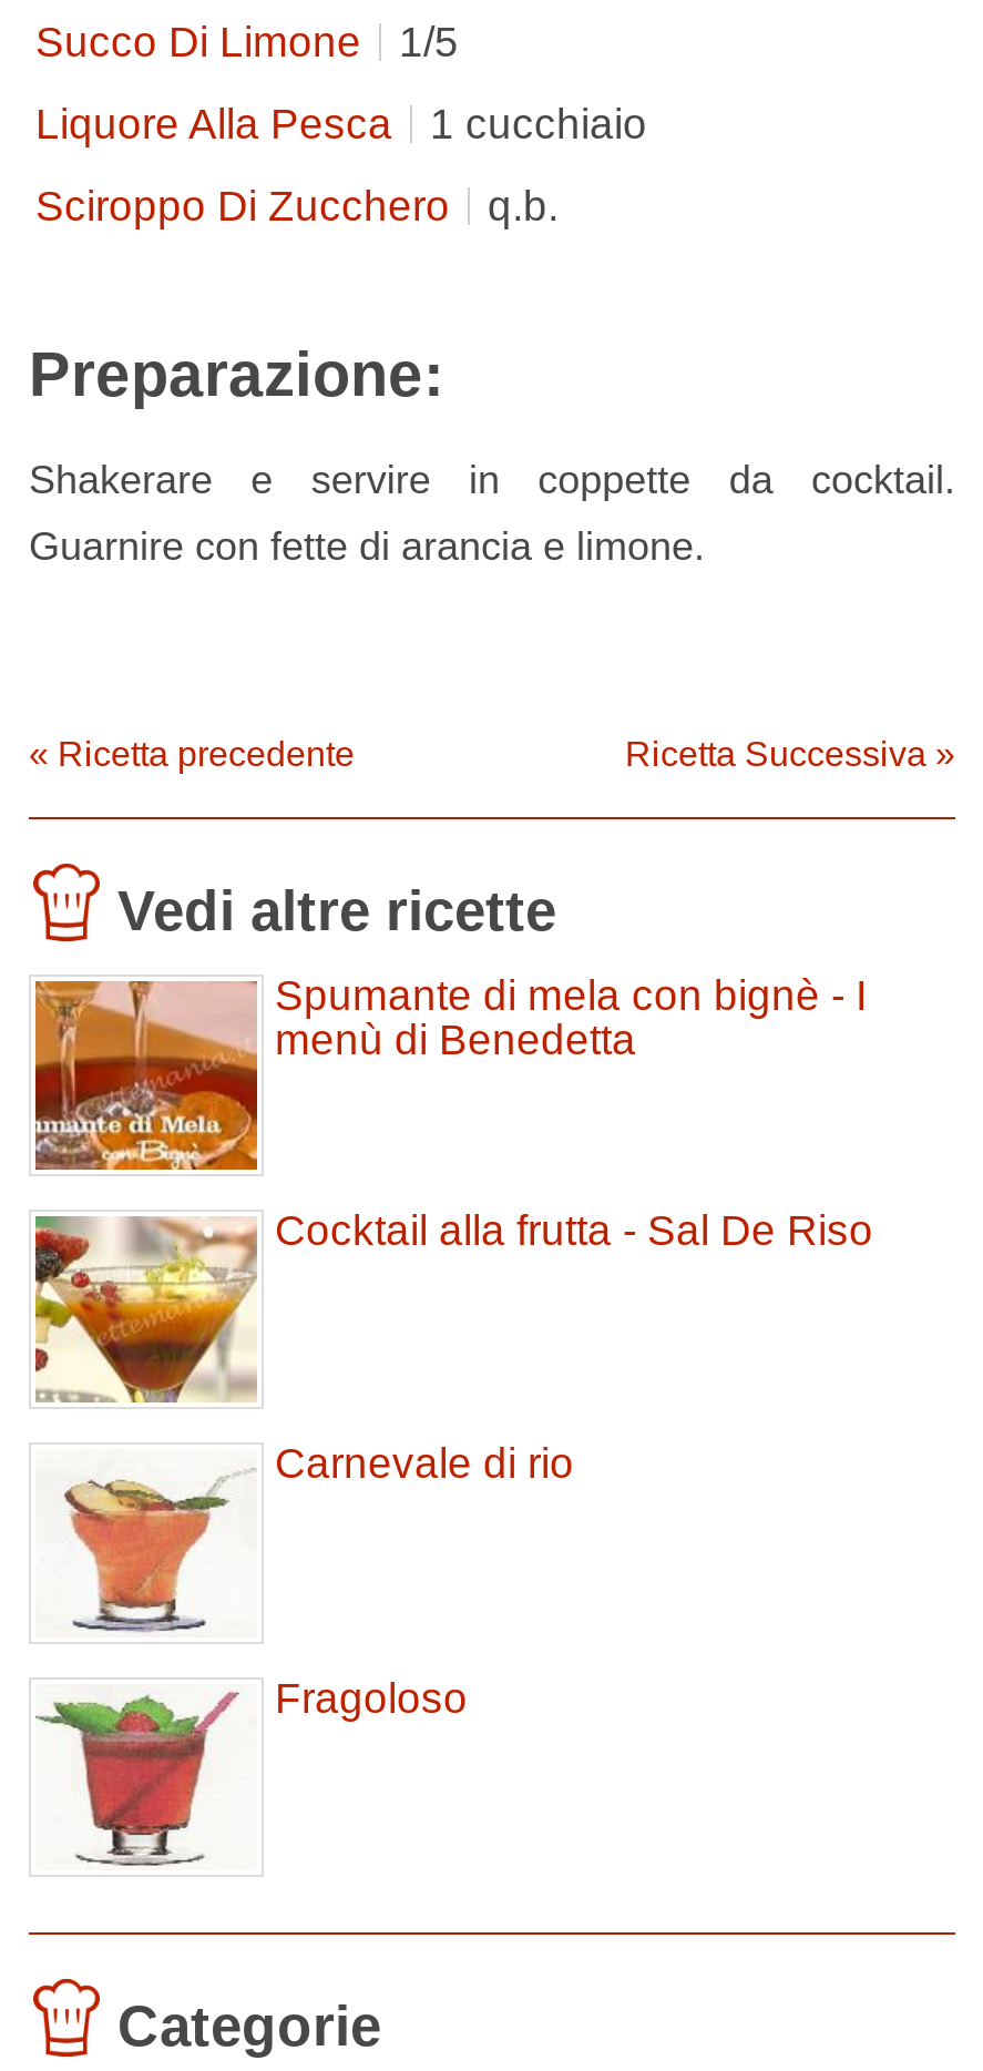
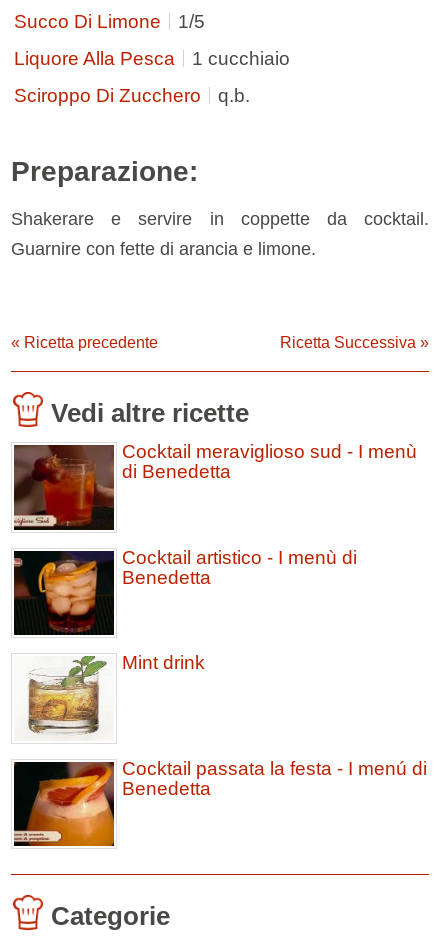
[33,972,867,1172] [image] | Spumante di mela con bignè - I | menù di Benedetta -> [13,441,417,531] [image] | Cocktail meraviglioso sud - I menù | di Benedetta
[33,1206,873,1405] [image] | Cocktail alla frutta - Sal De Riso -> [13,547,357,636] [image] | Cocktail artistico - I menù di | Benedetta
[62,1441,574,1633] [image] | Carnevale di rio -> [27,652,205,738] [image] | Mint drink
[35,1675,468,1870] [image] | Fragoloso -> [13,758,427,847] [image] | Cocktail passata la festa - I menú di | Benedetta

